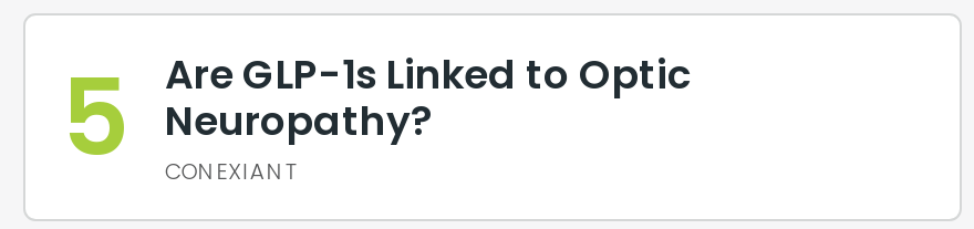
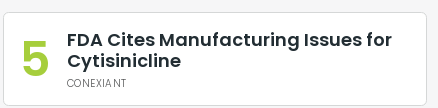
[165,47,692,148] Are GLP-1s Linked to Optic | Neuropathy? -> [67,27,392,73] FDA Cites Manufacturing Issues for | Cytisinicline

